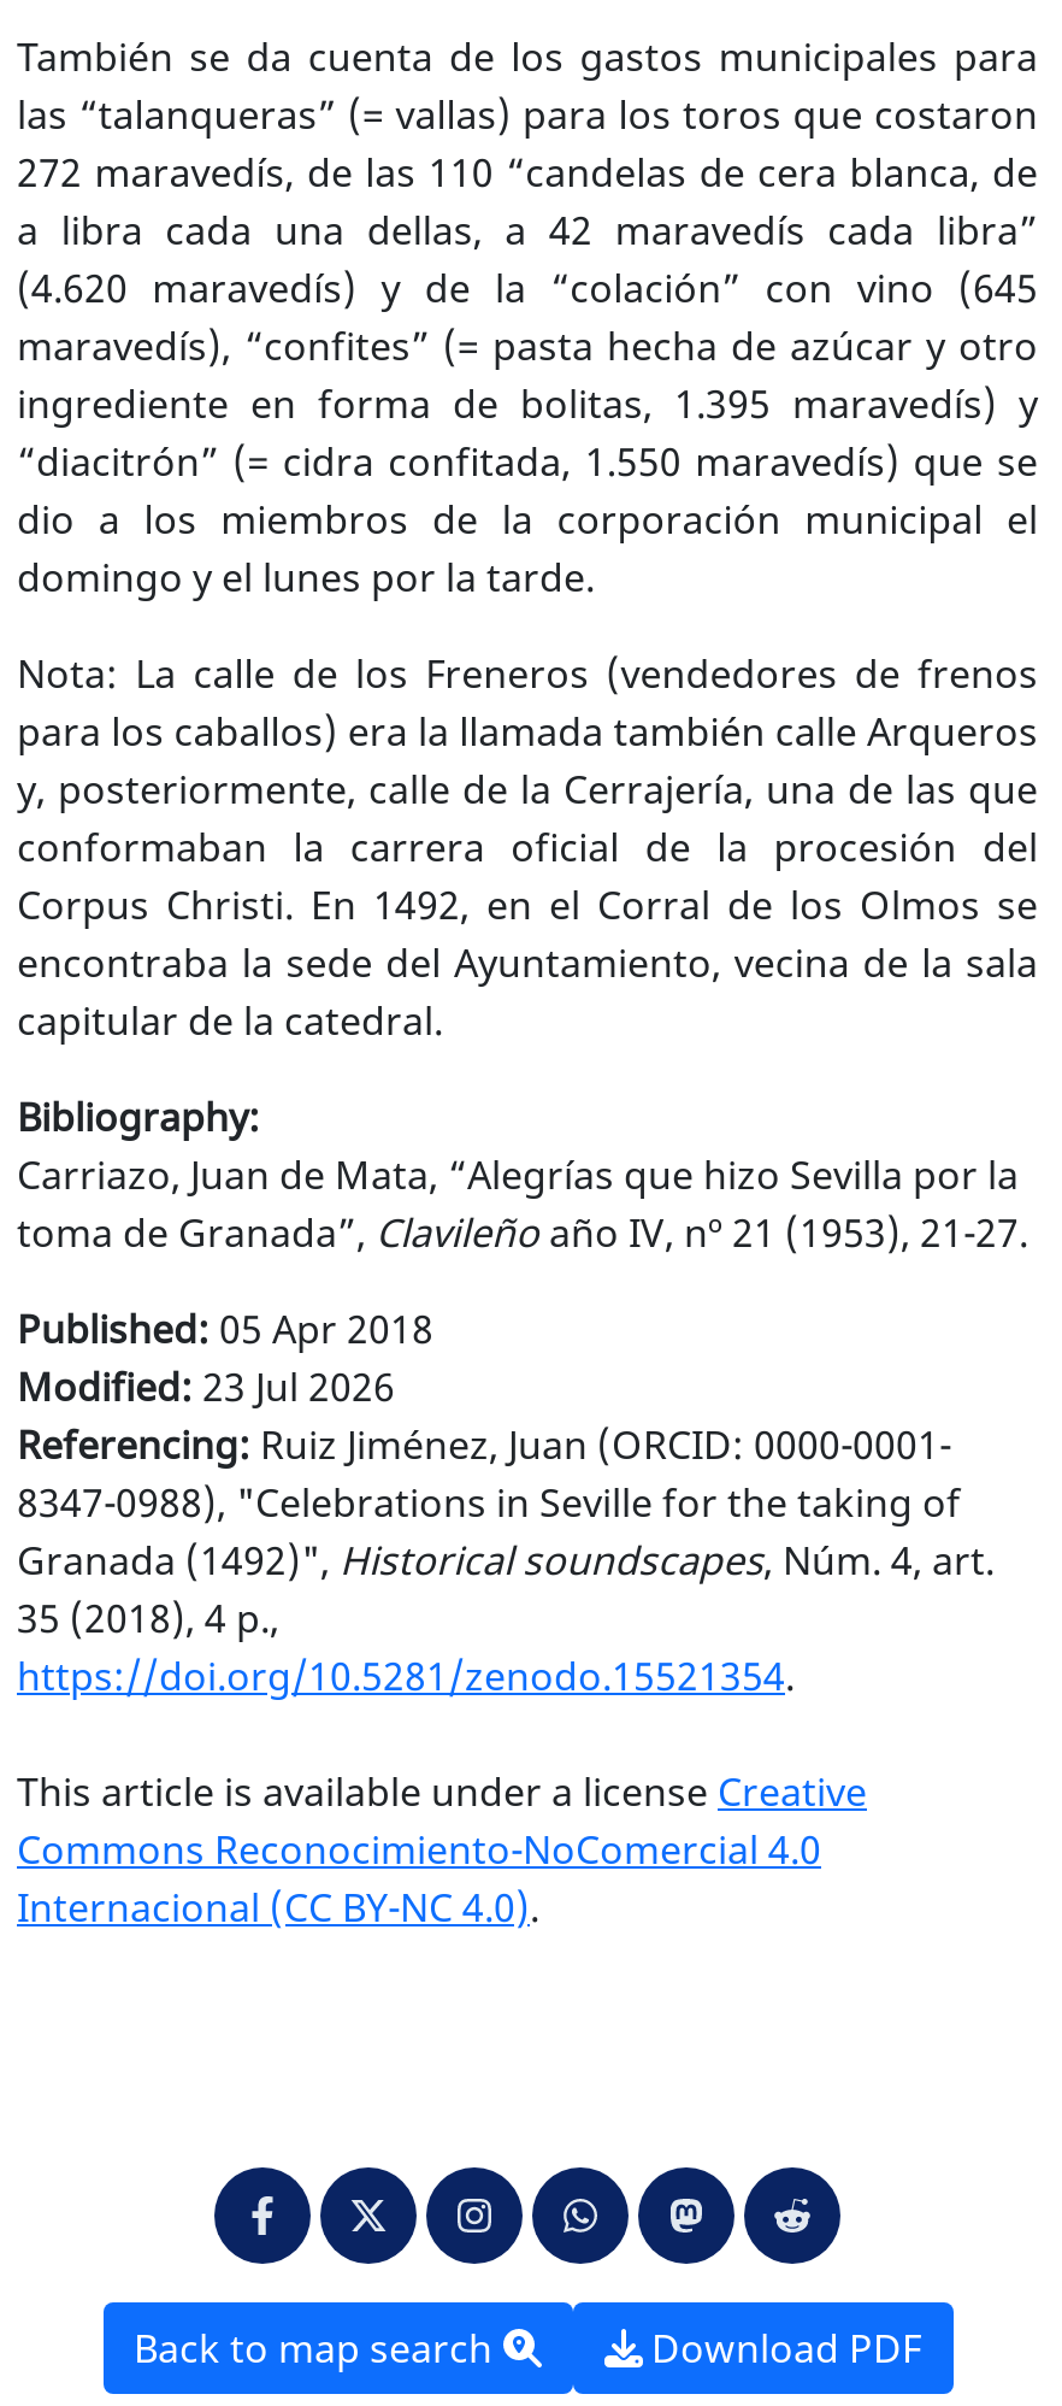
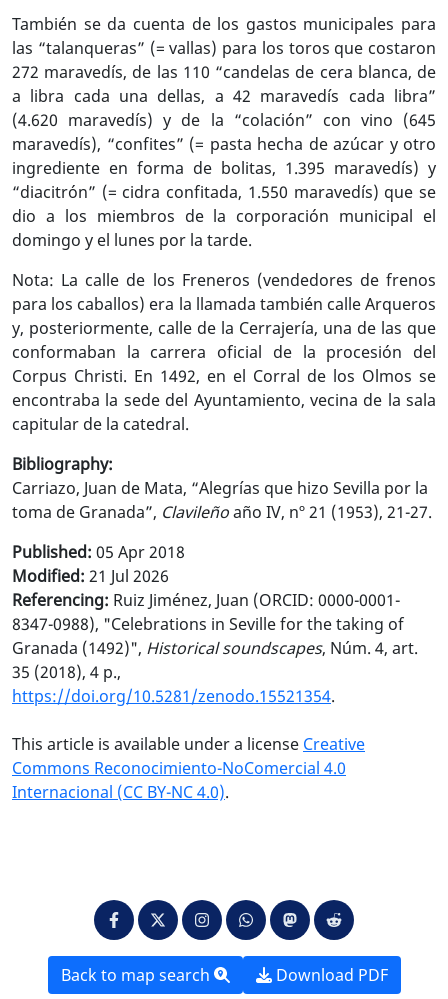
[17,1360,395,1413] Modified: 23 Jul 2026 -> [12,565,169,587] Modified: 21 Jul 2026

